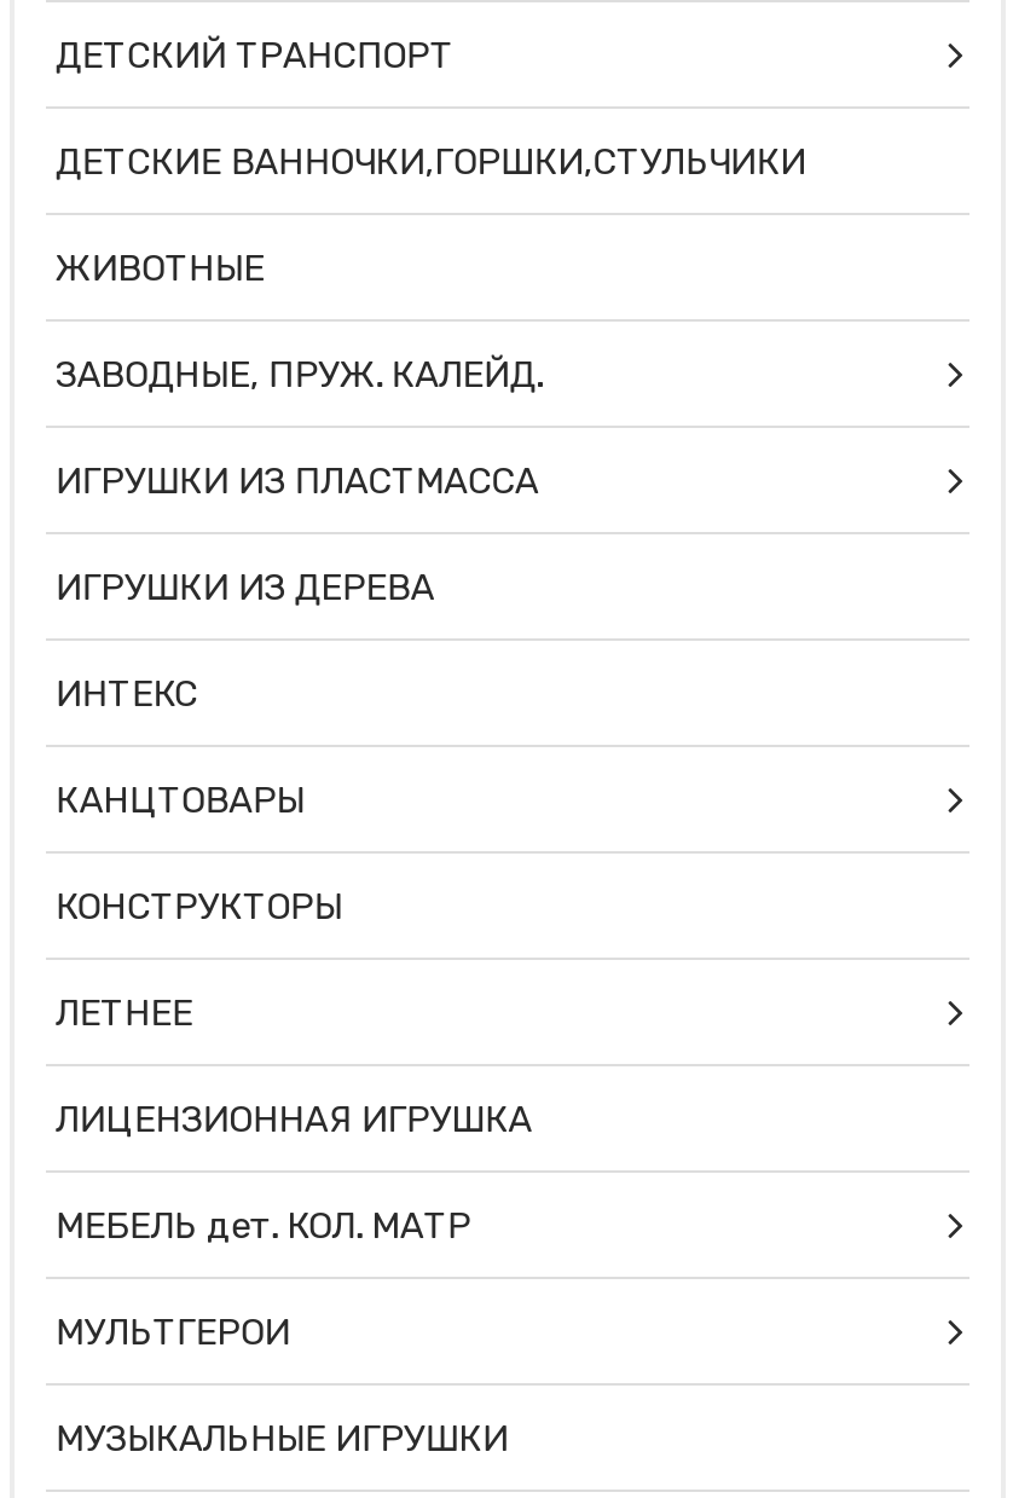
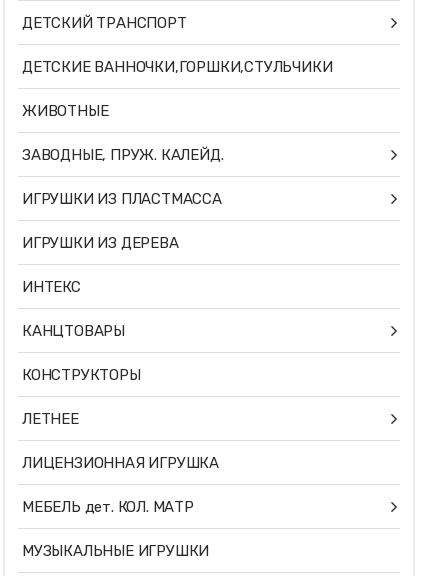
[55,1311,290,1354] МУЛЬТГЕРОИ -> none

